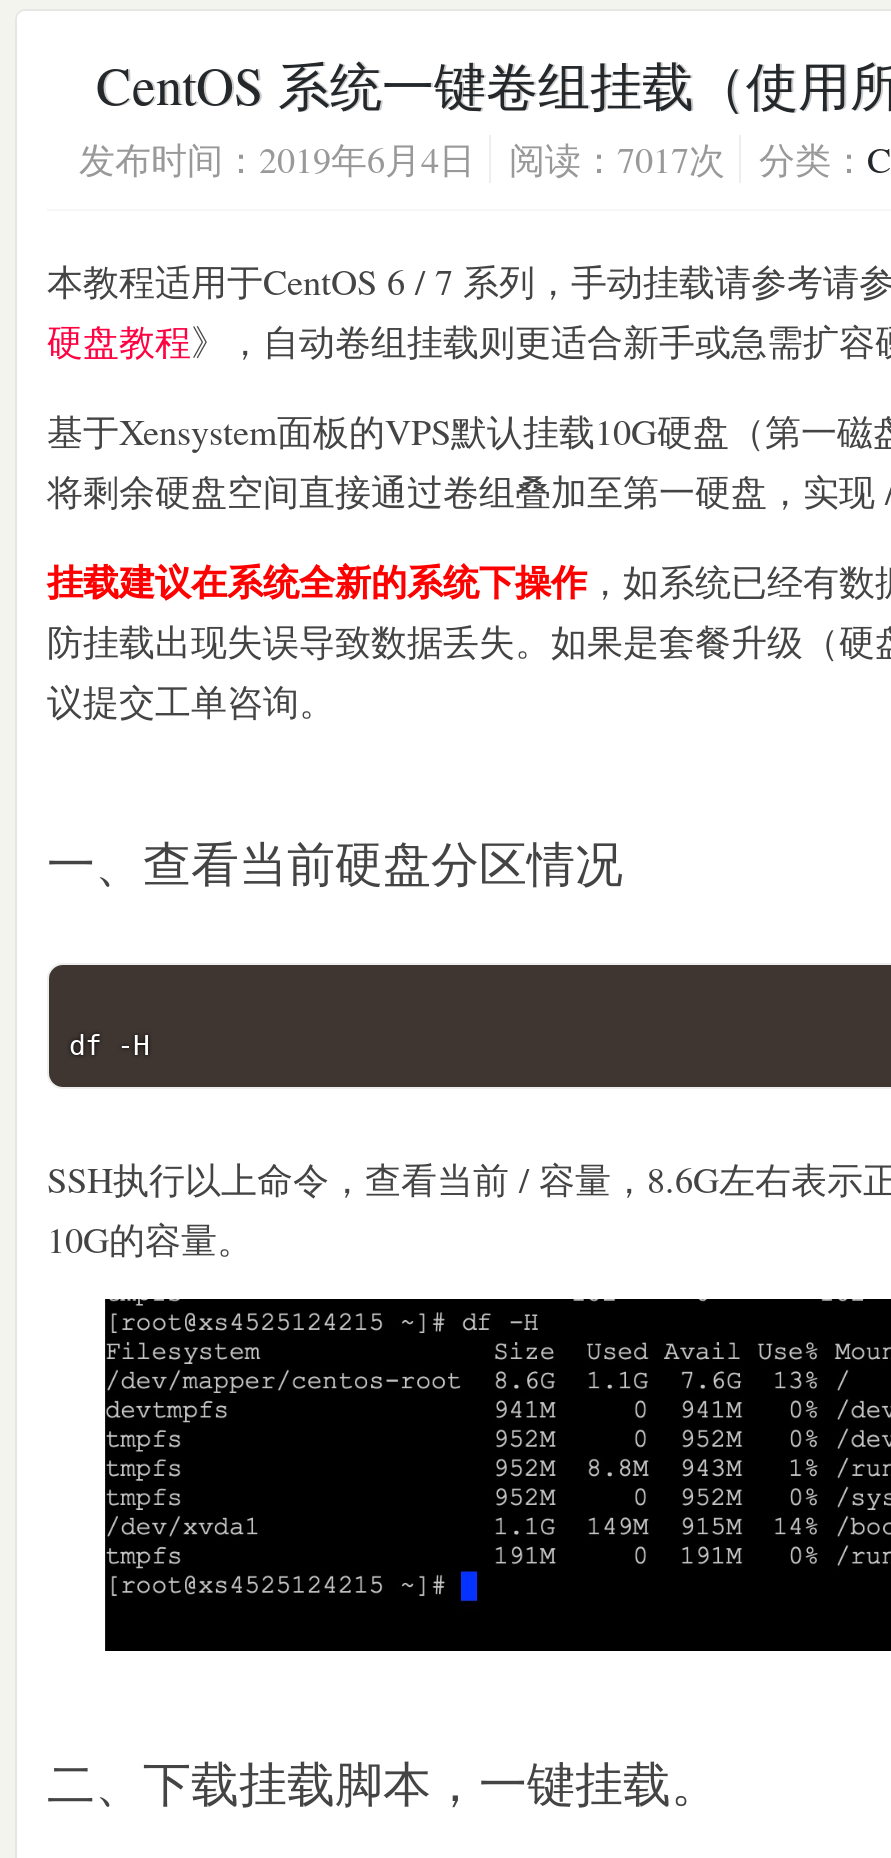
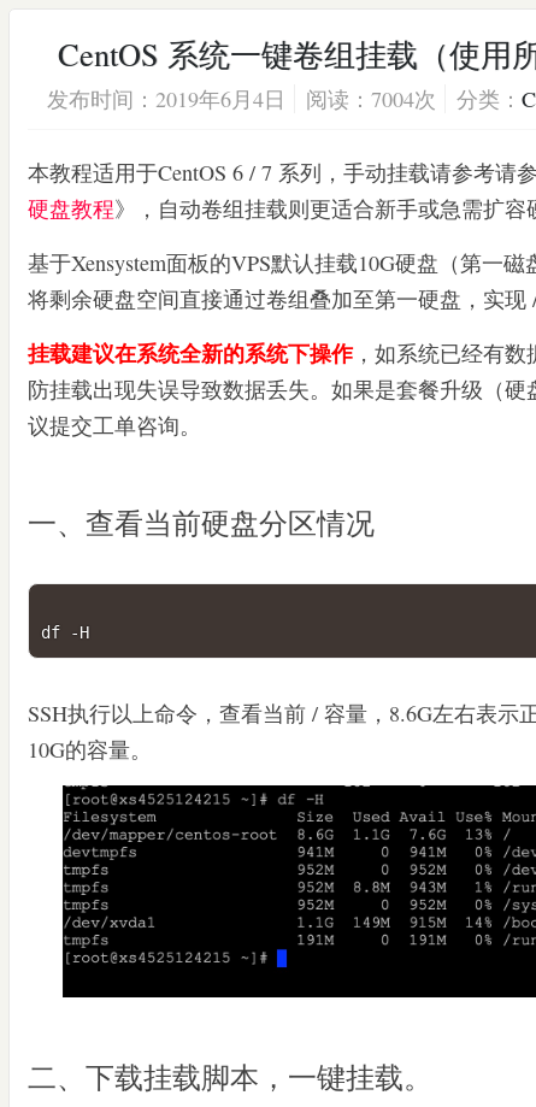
[509,135,725,183] 阅读：7017次 -> [306,84,436,113] 阅读：7004次

